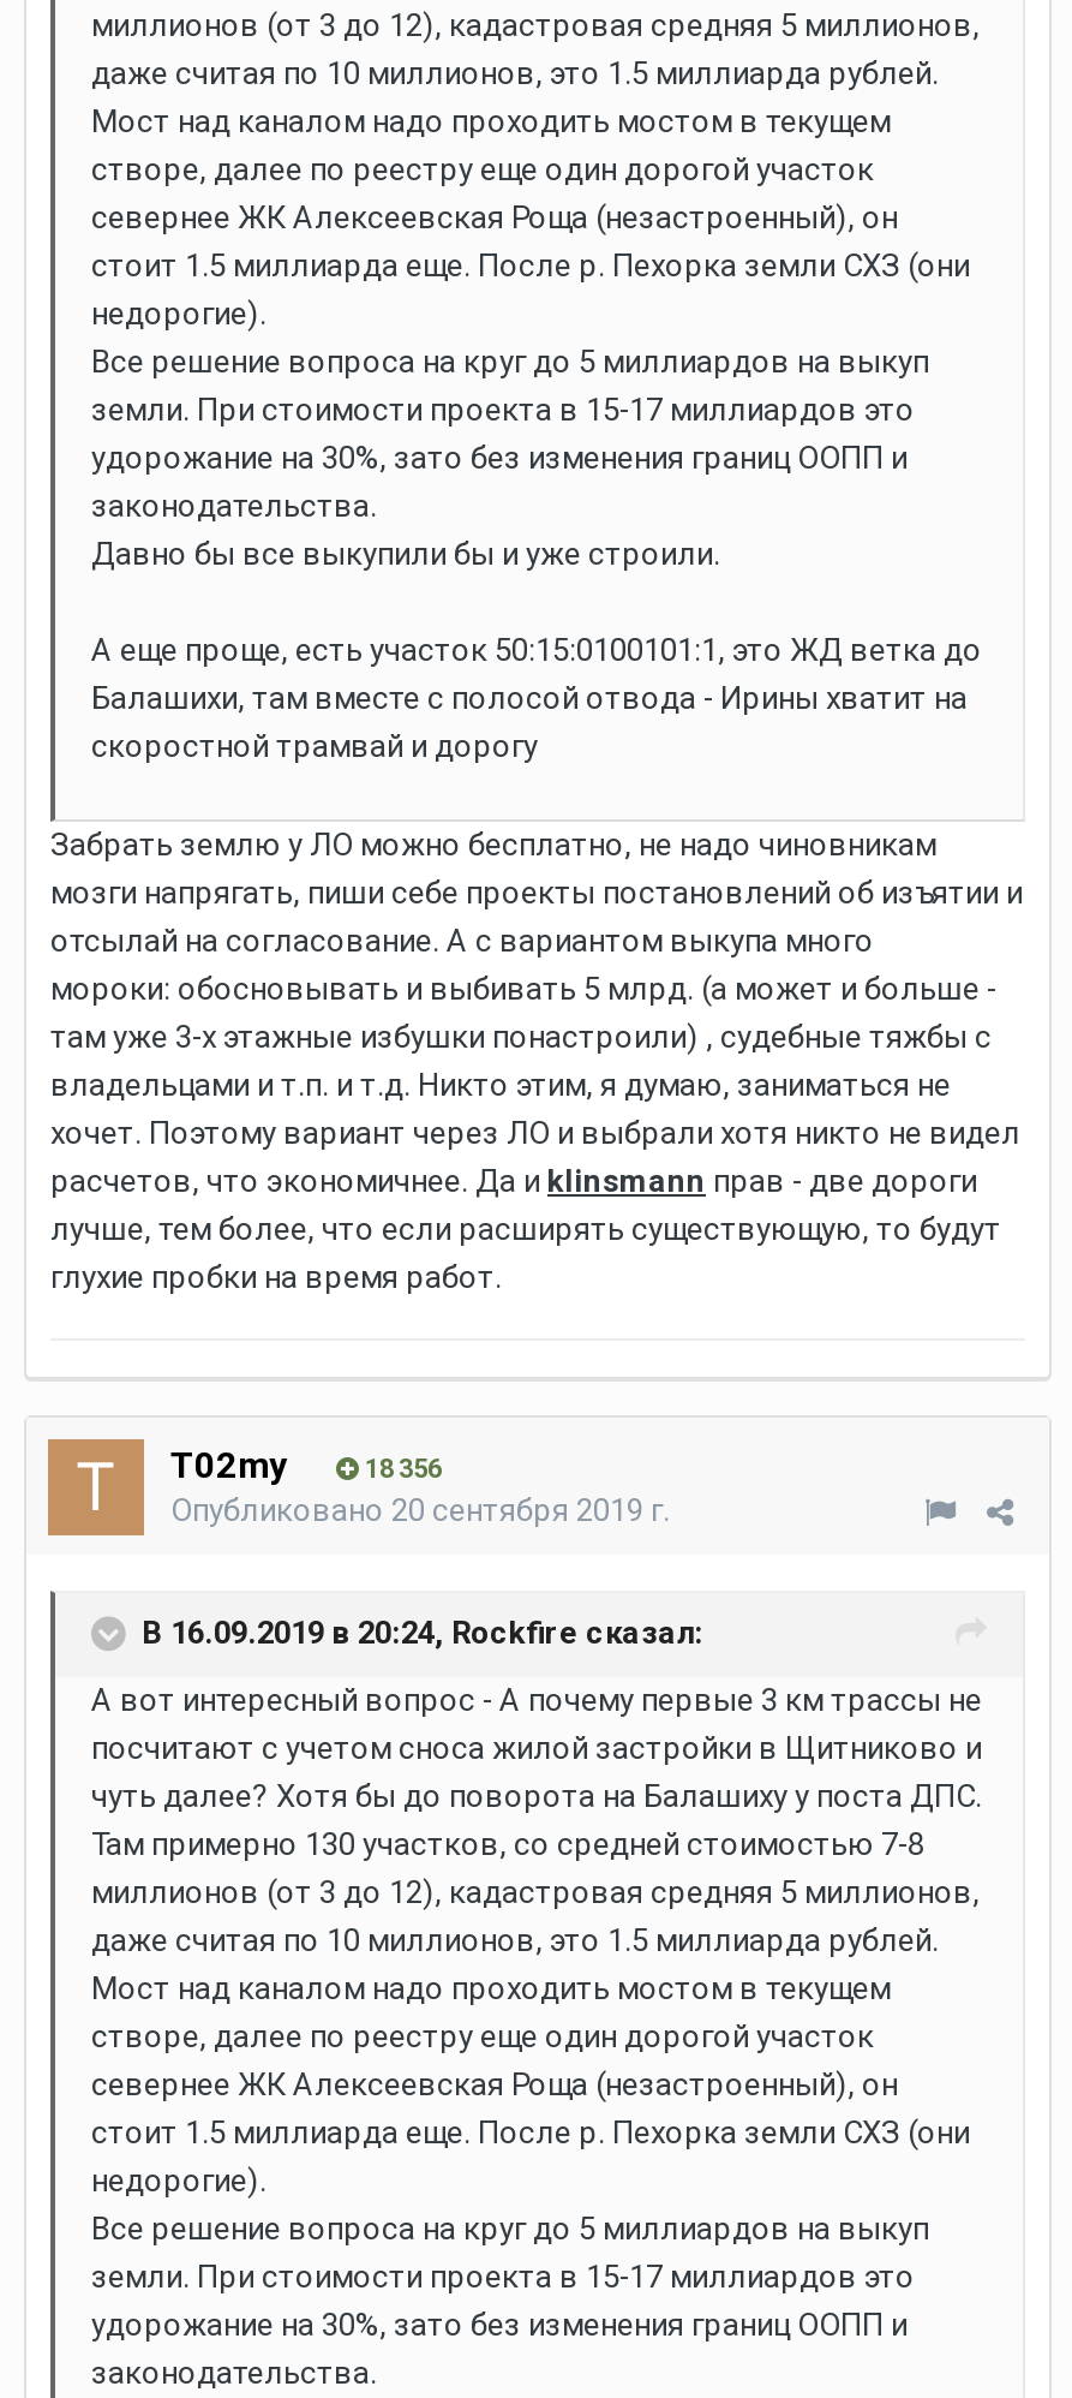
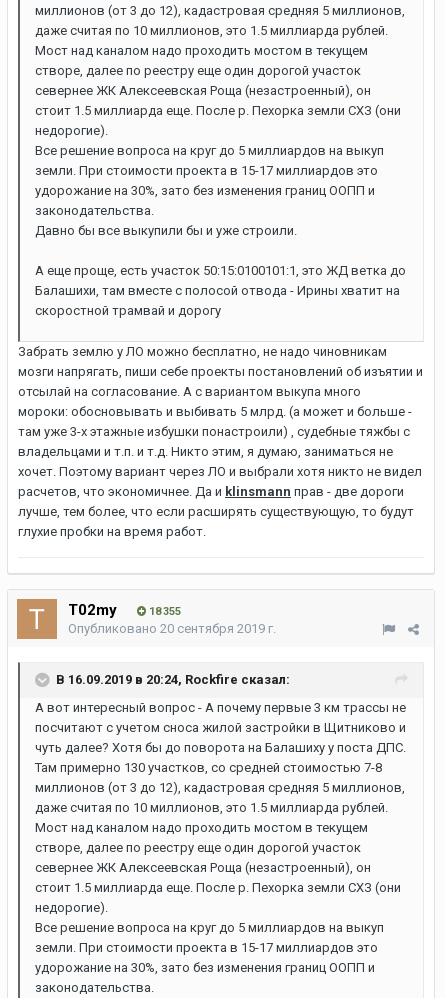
[358,1454,442,1485] 18 356 -> [146,605,181,618] 18 355

